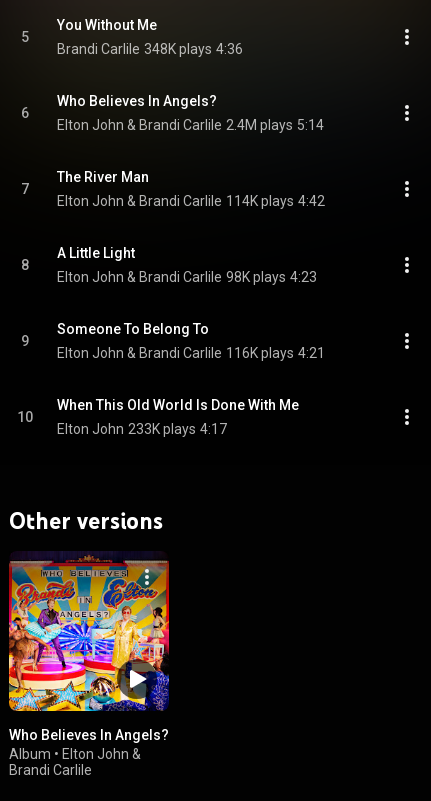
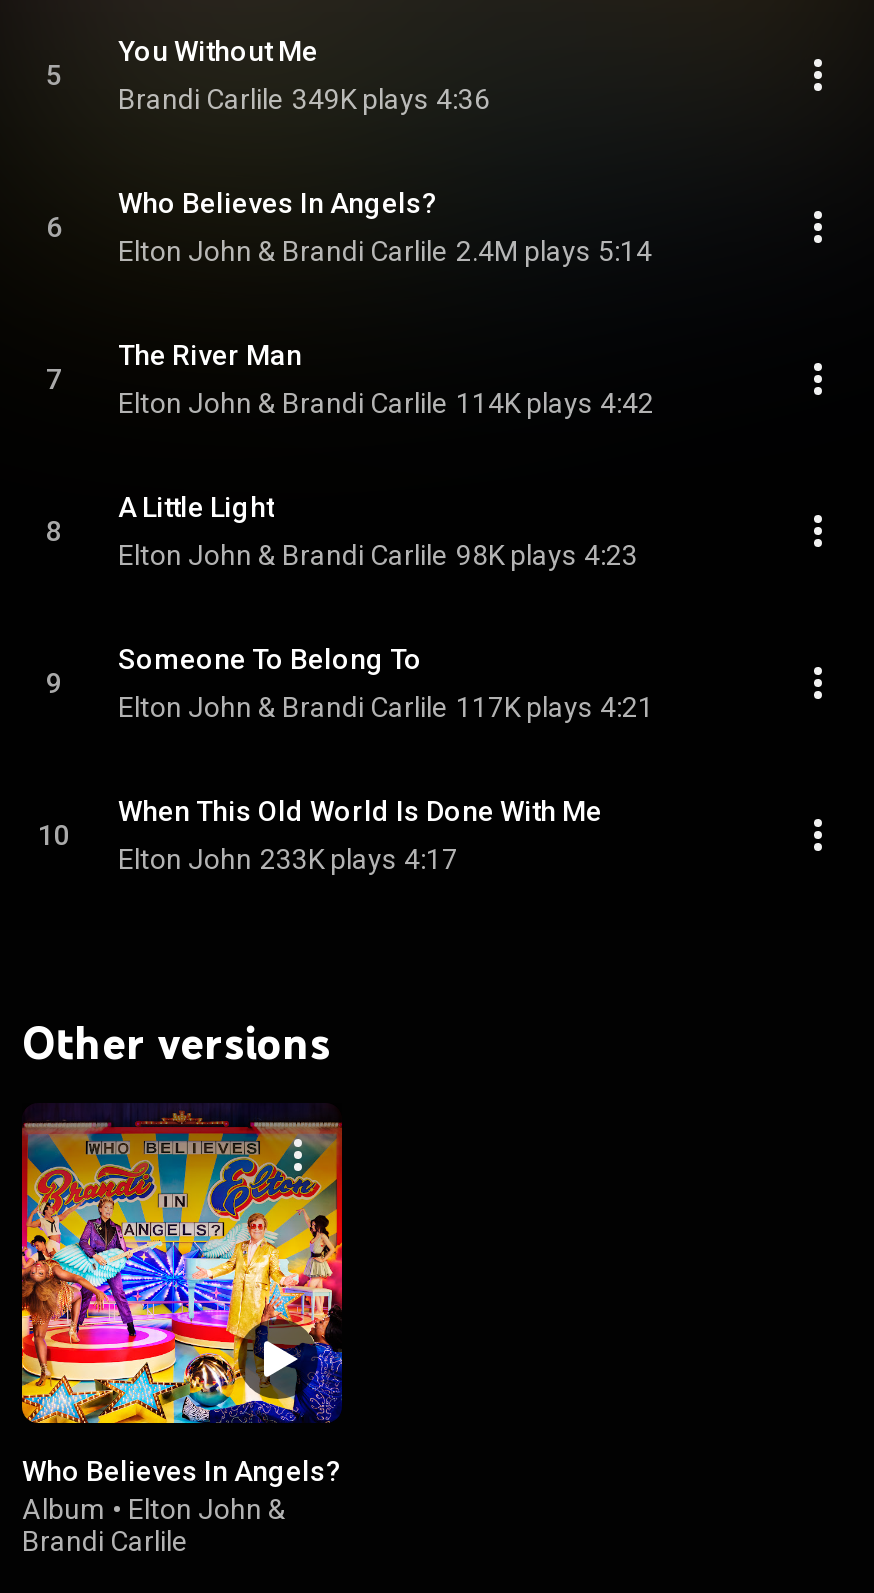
[57,41,243,57] Brandi Carlile 348K plays 4:36 -> [118,83,490,115] Brandi Carlile 349K plays 4:36
[57,345,325,361] Elton John & Brandi Carlile 116K plays 4:21 -> [118,691,654,723] Elton John & Brandi Carlile 117K plays 4:21

